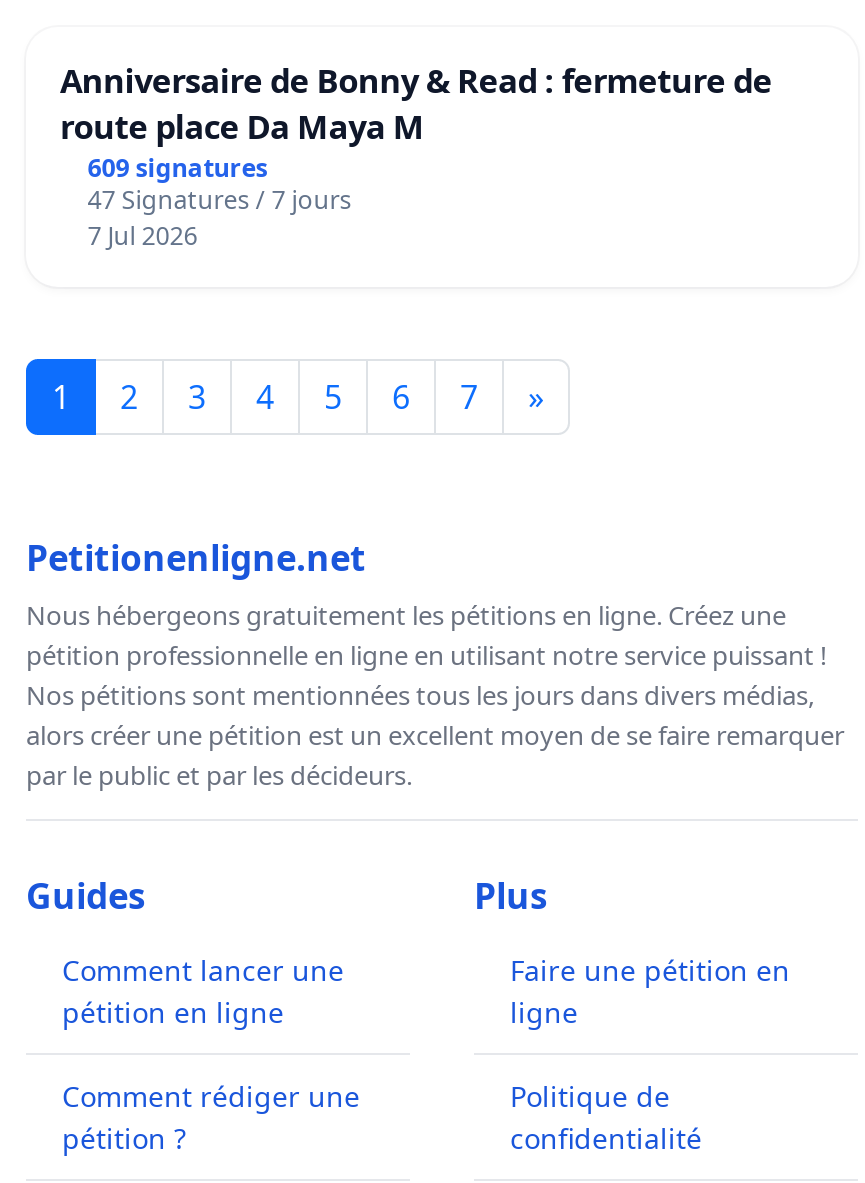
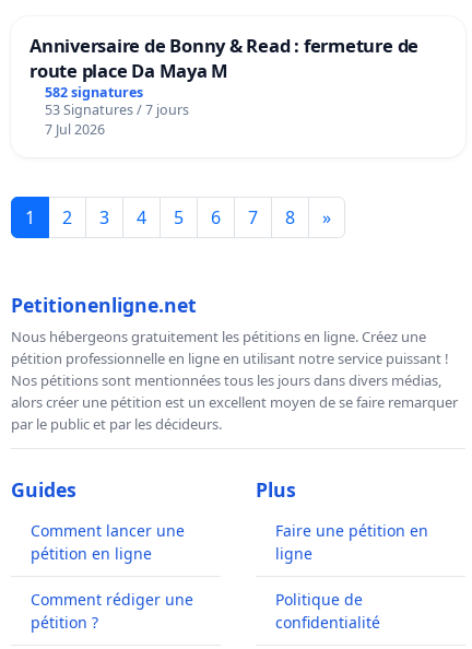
[88,150,268,184] 609 signatures -> [45,84,143,102] 582 signatures
[88,182,352,216] 47 Signatures / 7 jours -> [45,101,189,120] 53 Signatures / 7 jours
none -> [285,206,295,230] 8

